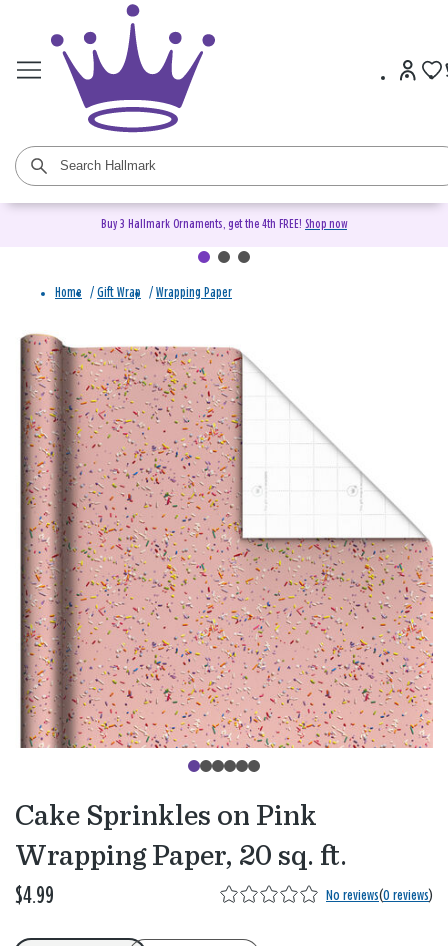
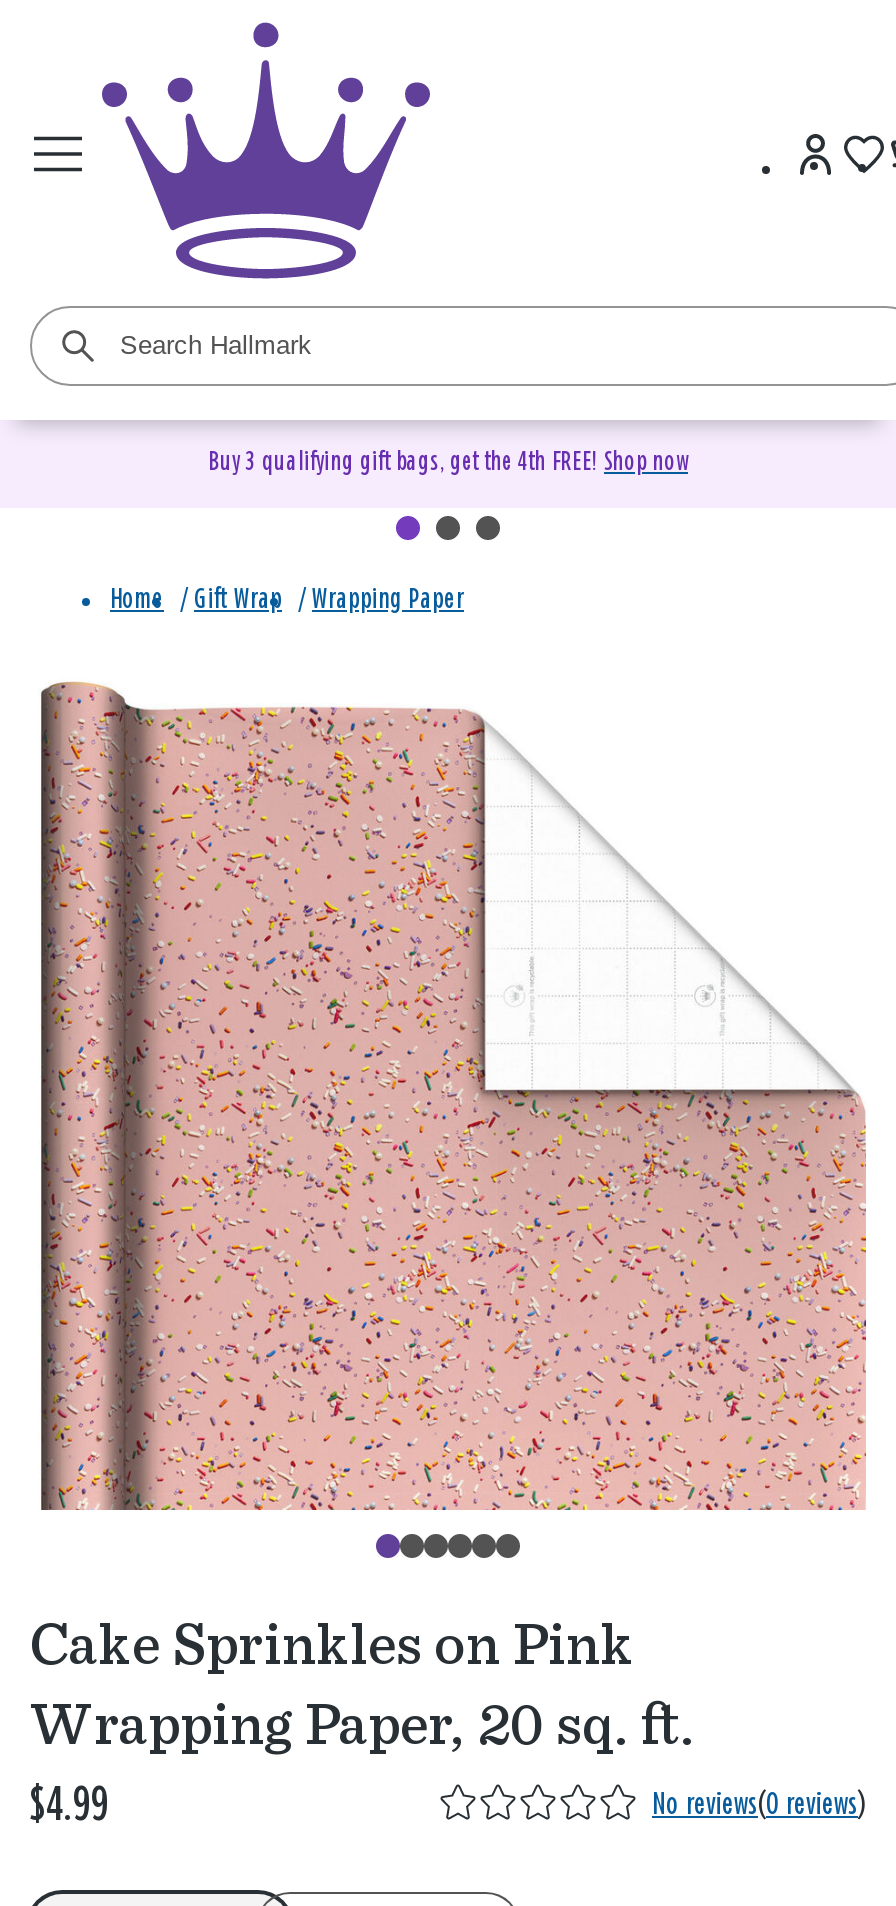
[101,218,347,231] Buy 3 Hallmark Ornaments, get the 4th FREE! Shop now -> [208,450,688,476] Buy 3 qualifying gift bags, get the 4th FREE! Shop now

